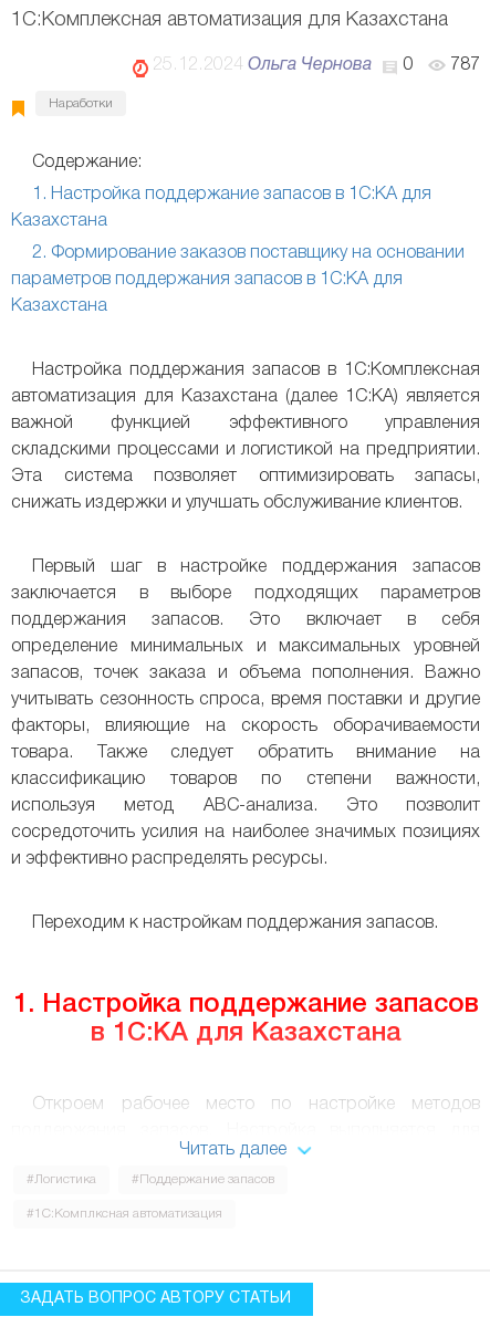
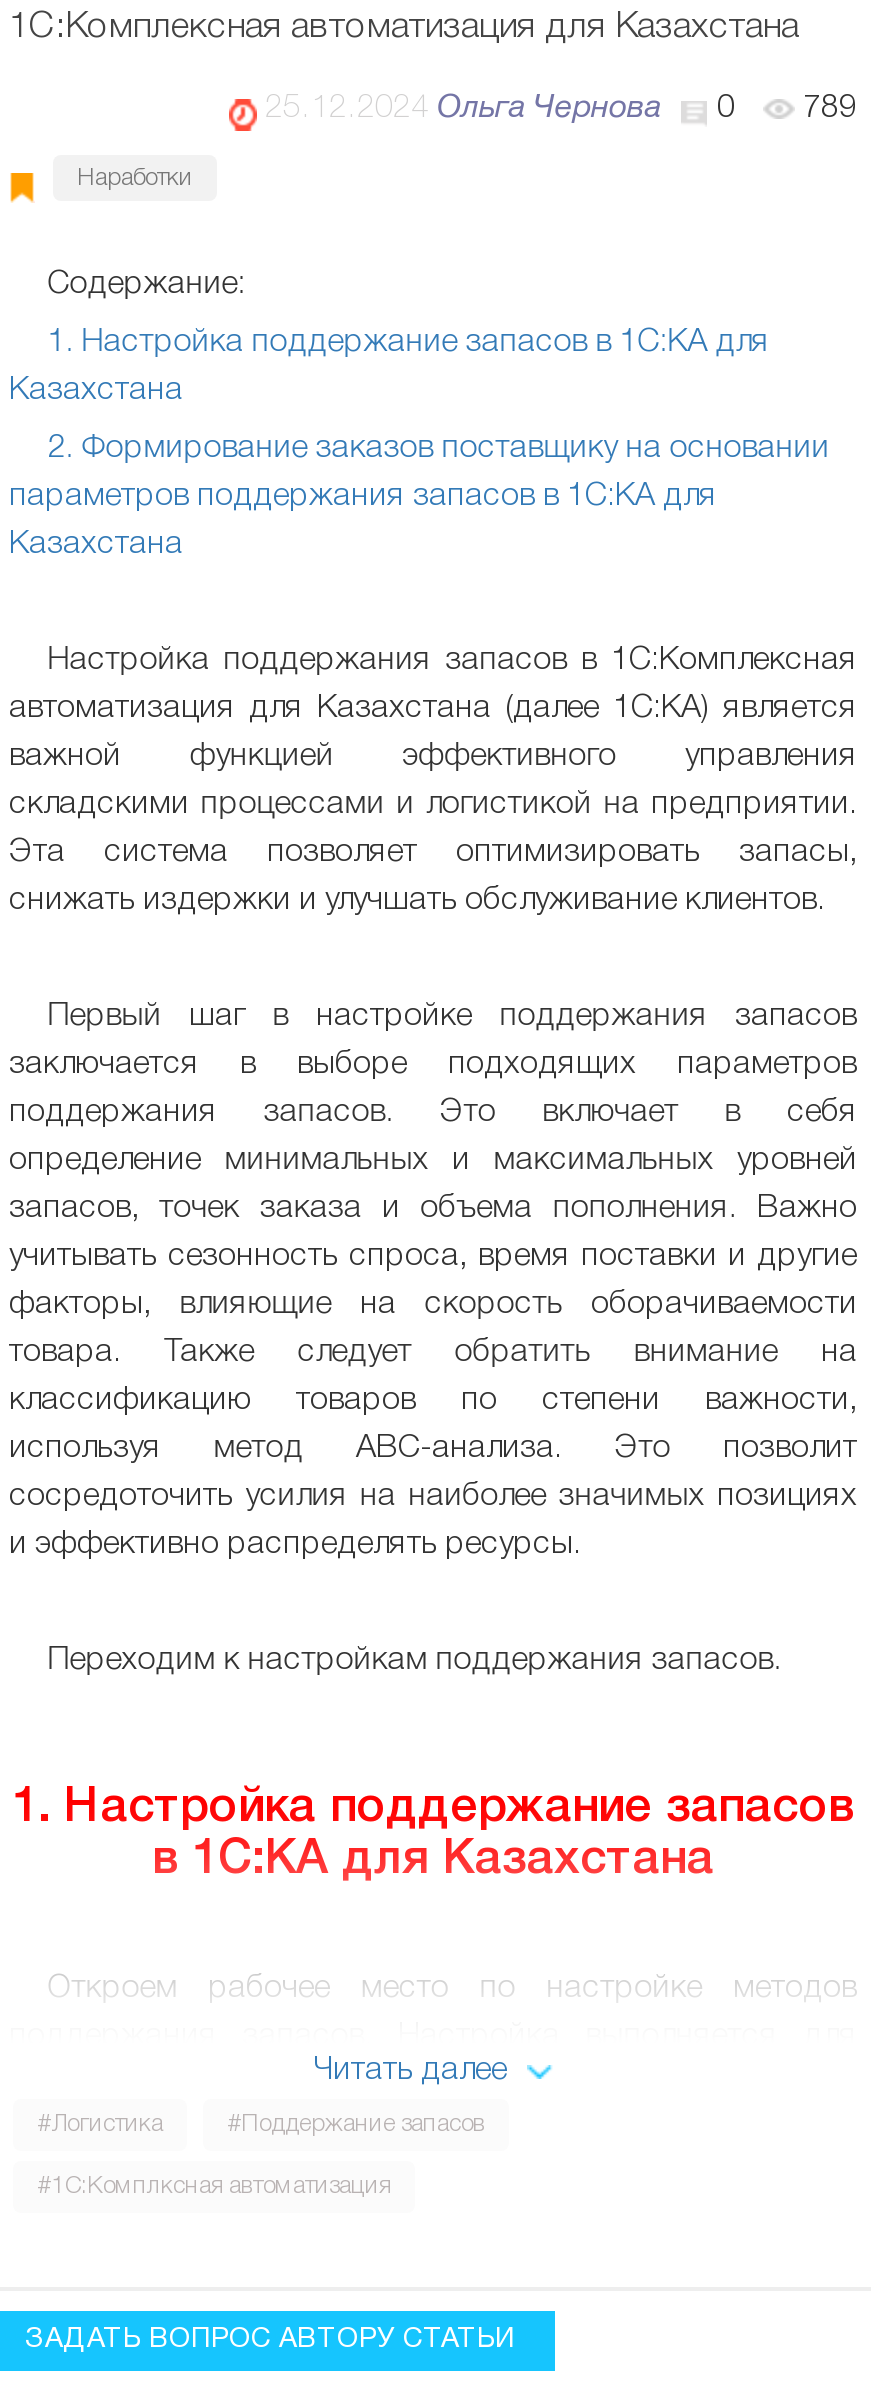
[450,58,480,73] 787 -> [803,95,857,123] 789

